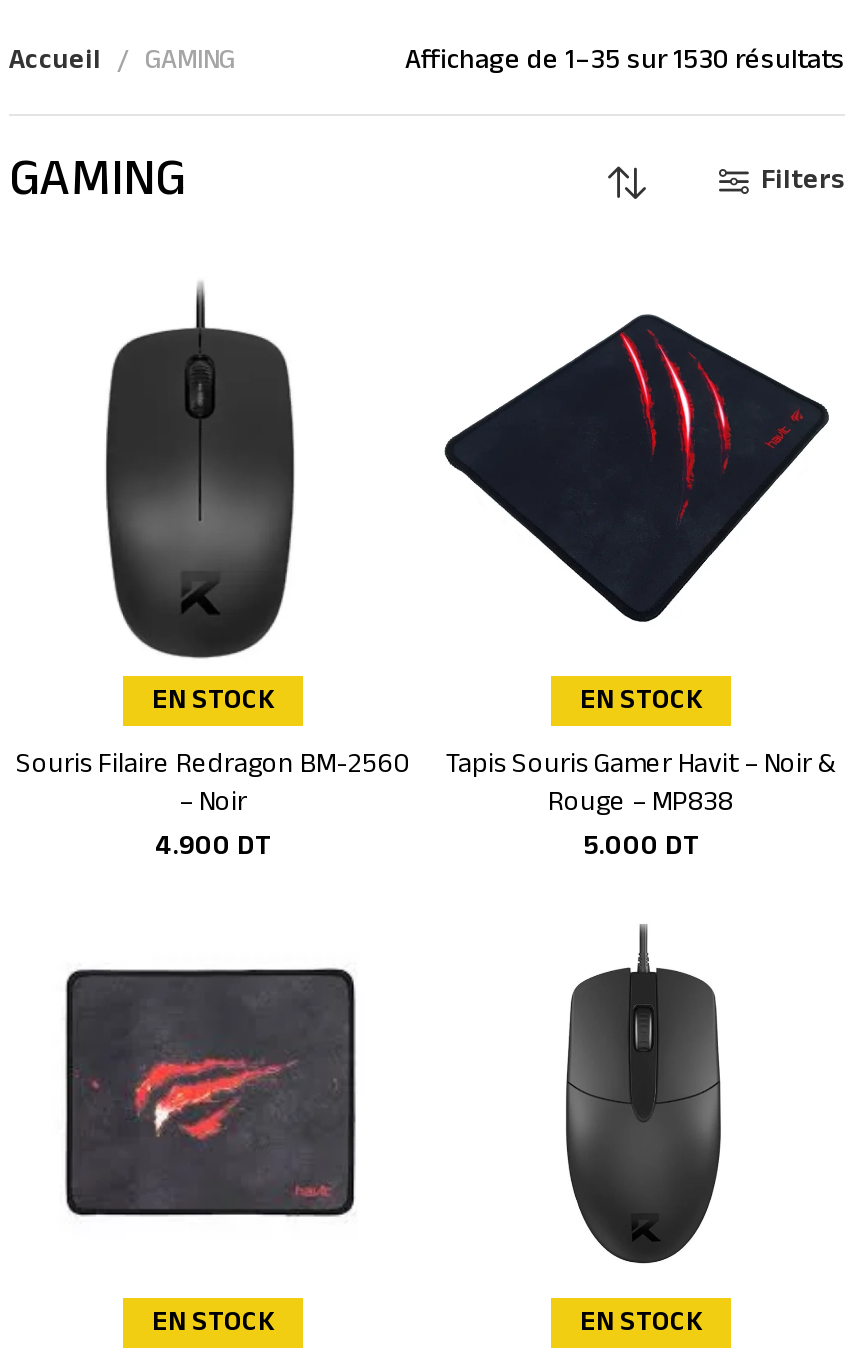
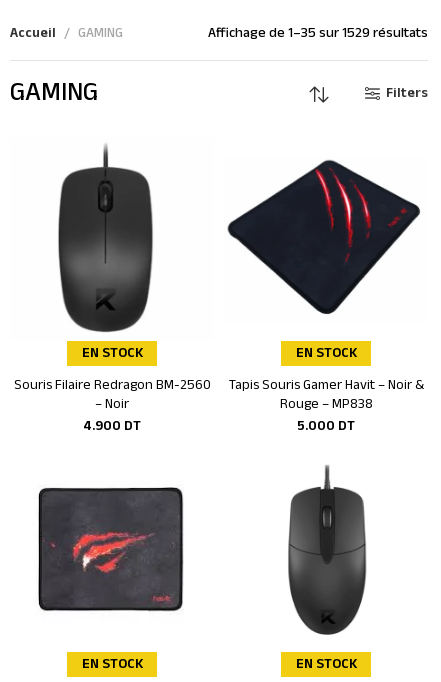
[405,40,845,82] Affichage de 1–35 sur 1530 résultats -> [208,23,428,44] Affichage de 1–35 sur 1529 résultats

